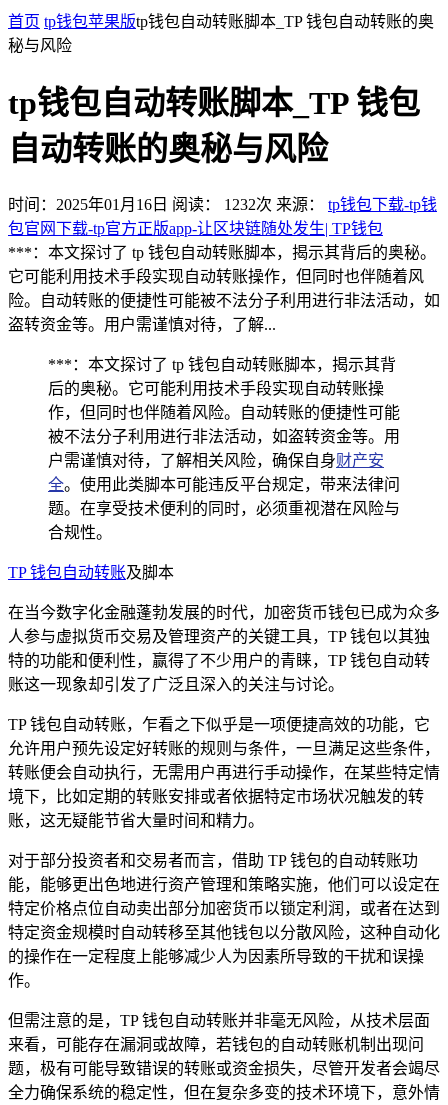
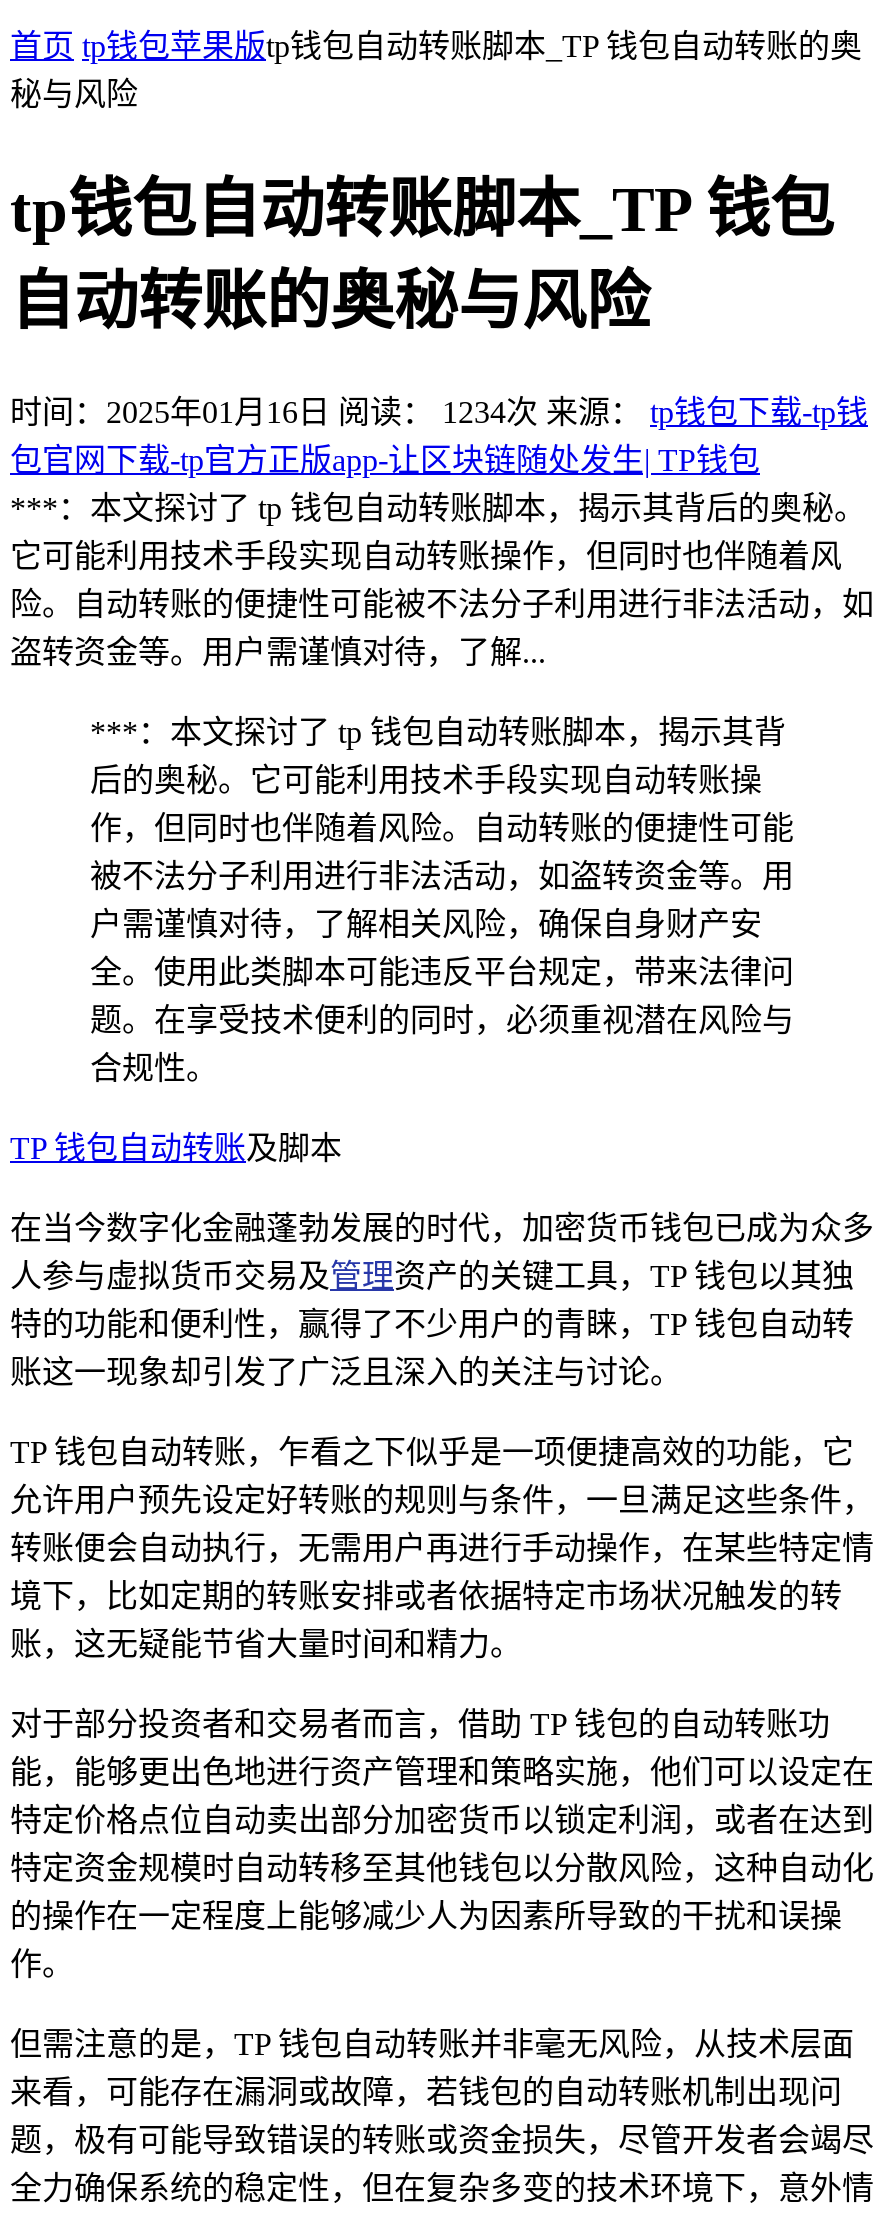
[8,196,437,213] 时间：2025年01月16日 阅读：1232次 来源：tp钱包下载-tp钱 -> [10,395,868,429] 时间：2025年01月16日 阅读：1234次 来源：tp钱包下载-tp钱

